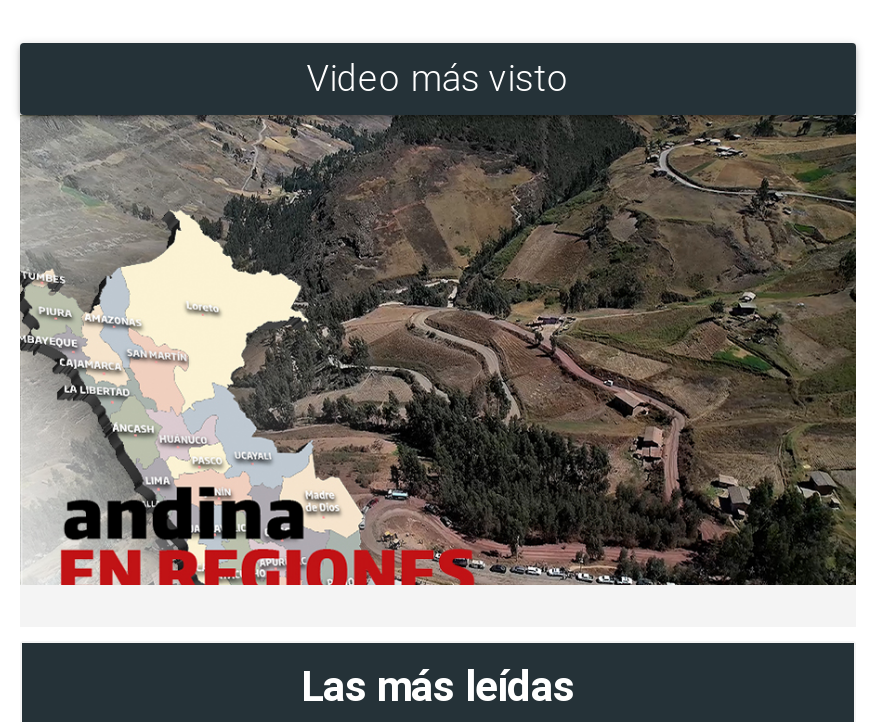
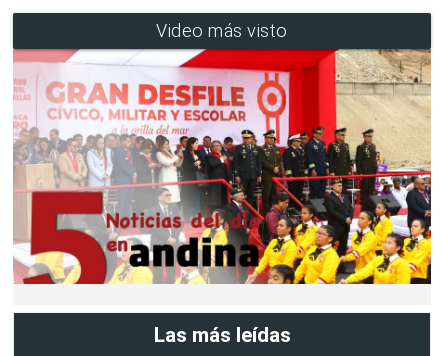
[18,115,858,587] [image] -> [13,48,432,285] [image]

